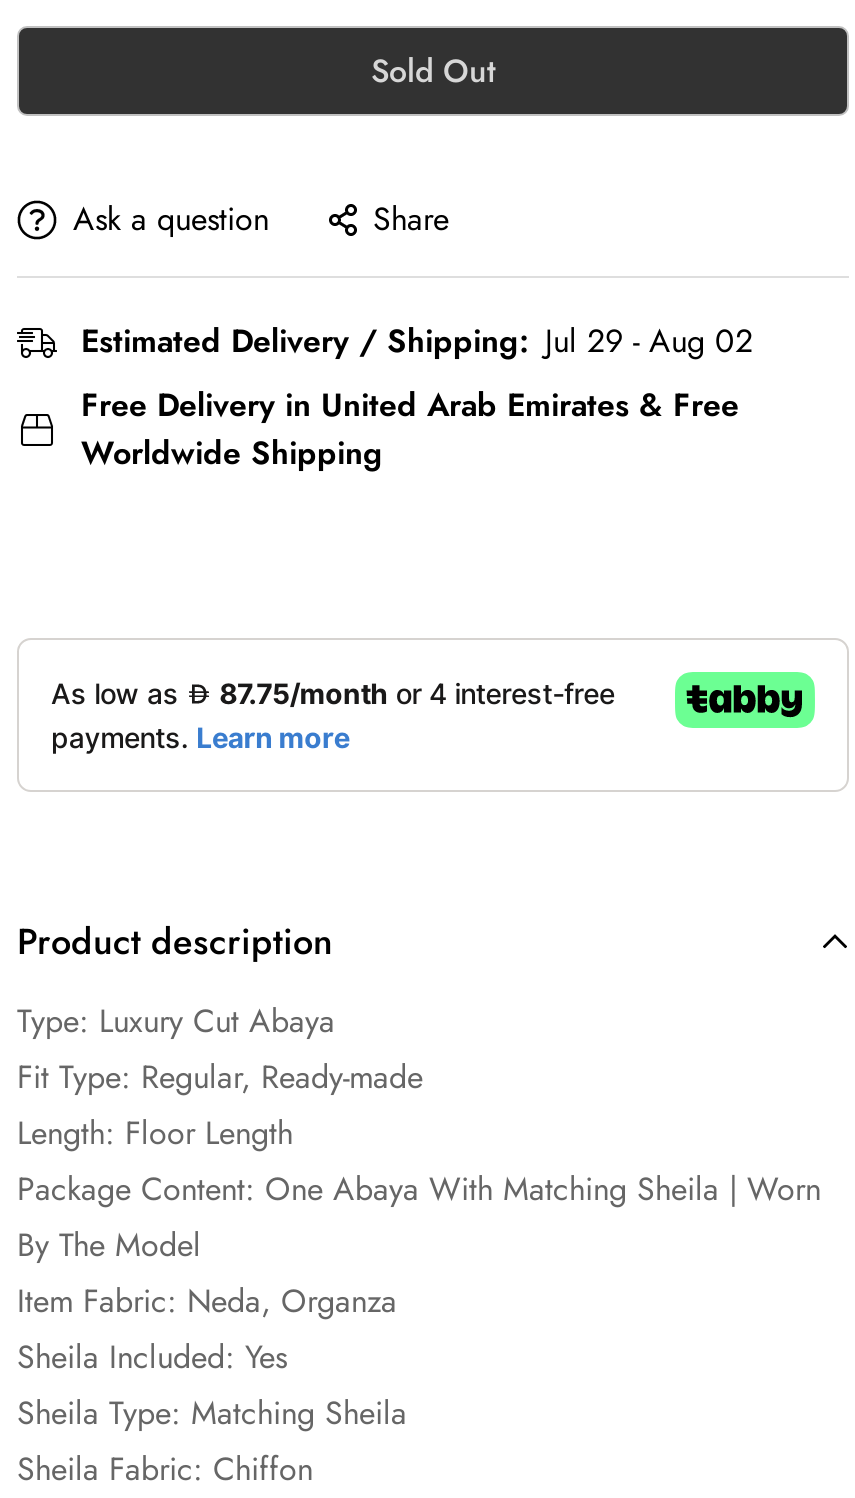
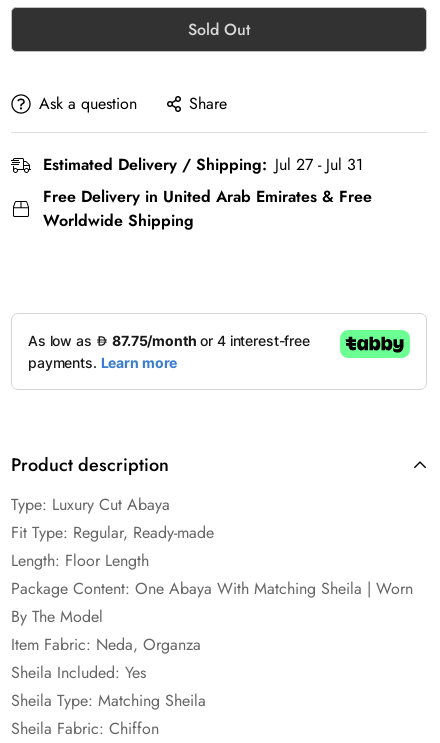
[81,318,753,364] Estimated Delivery / Shipping: Jul 29 - Aug 02 -> [43,153,363,176] Estimated Delivery / Shipping: Jul 27 - Jul 31

